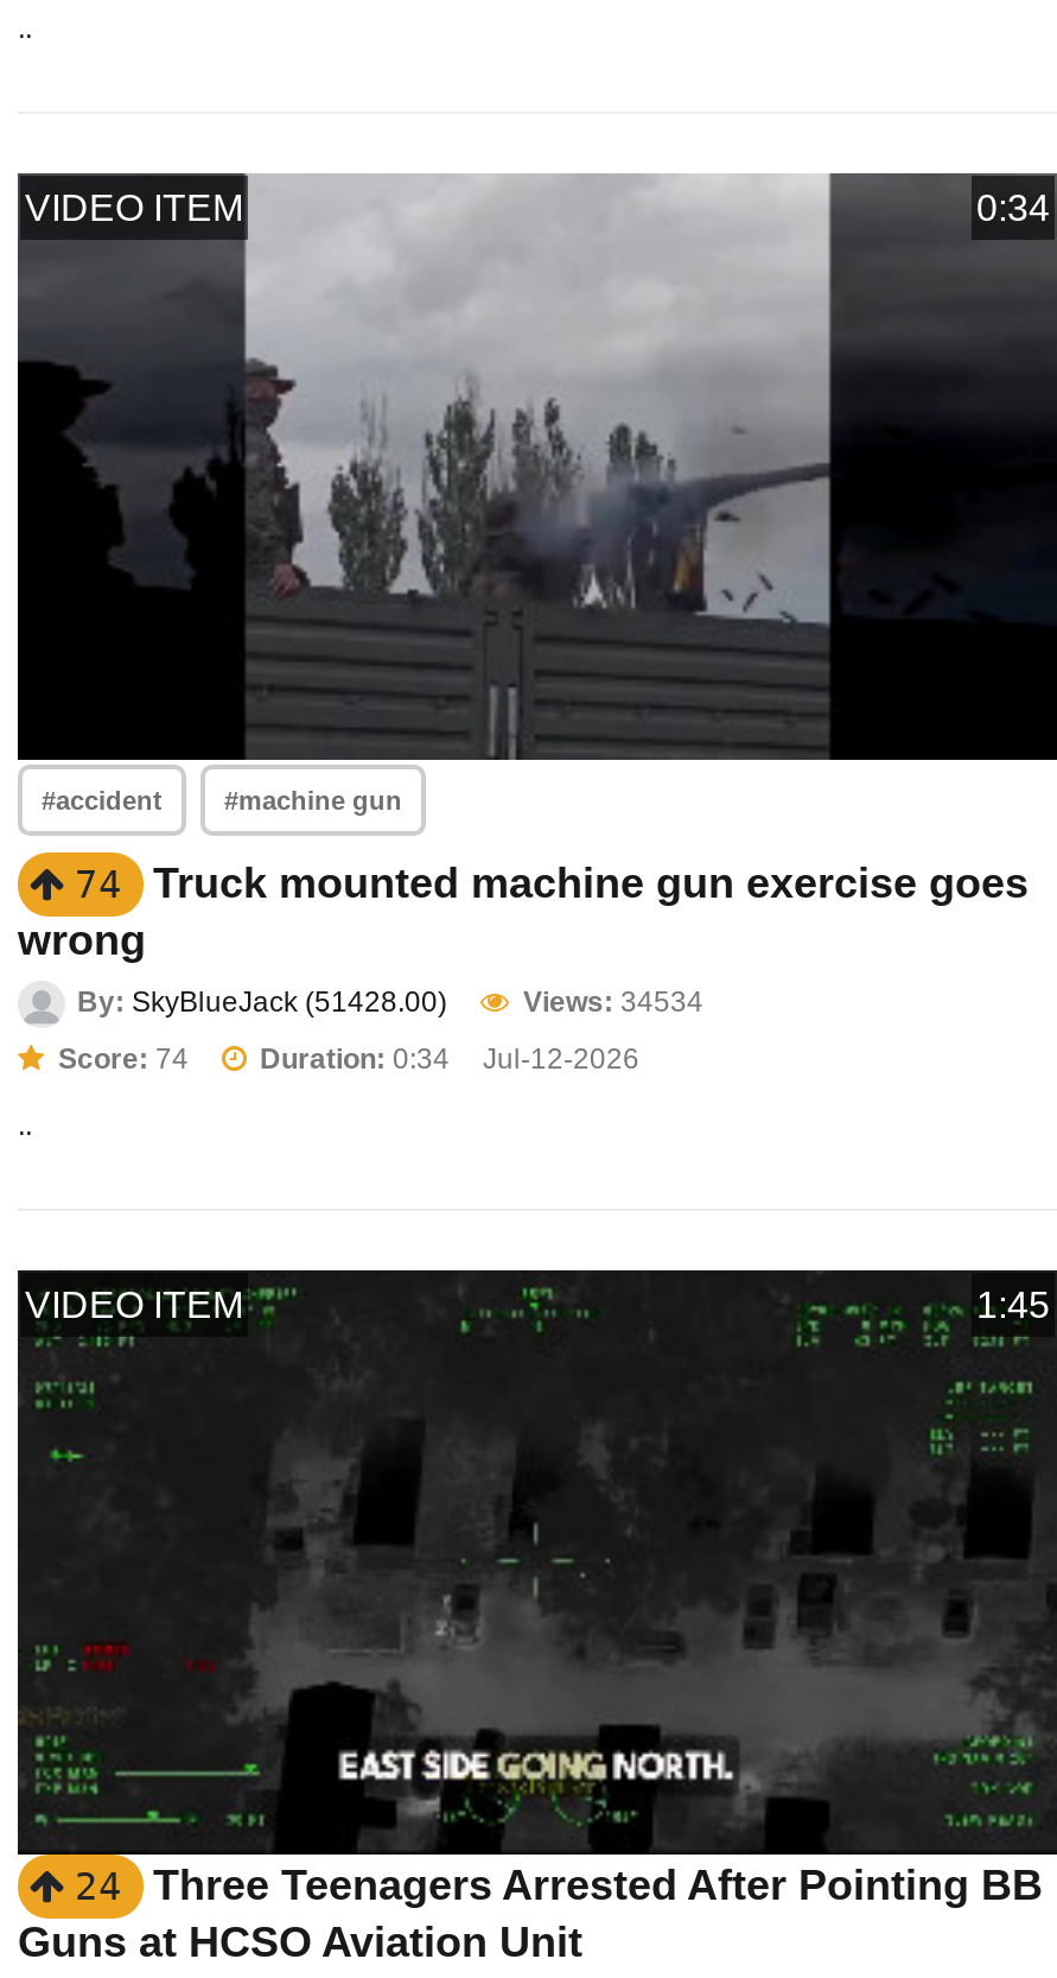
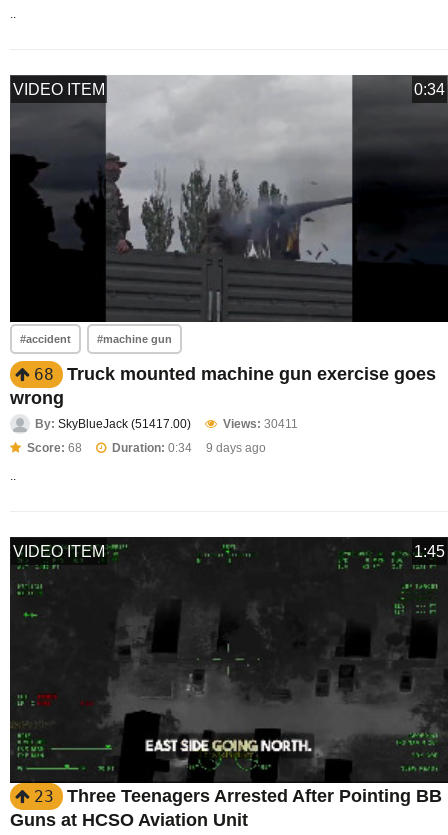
[75,859,1029,906] 74 Truck mounted machine gun exercise goes -> [34,364,436,384] 68 Truck mounted machine gun exercise goes
[77,984,447,1018] By: SkyBlueJack (51428.00) -> [35,417,191,431] By: SkyBlueJack (51417.00)
[523,984,703,1018] Views: 34534 -> [223,417,298,431] Views: 30411
[58,1041,189,1075] Score: 74 -> [27,441,82,455] Score: 68
[260,1041,639,1075] Duration: 0:34 Jul-12-2026 -> [112,441,266,455] Duration: 0:34 9 days ago
[75,1862,1043,1909] 24 Three Teenagers Arrested After Pointing BB -> [34,786,442,806] 23 Three Teenagers Arrested After Pointing BB

